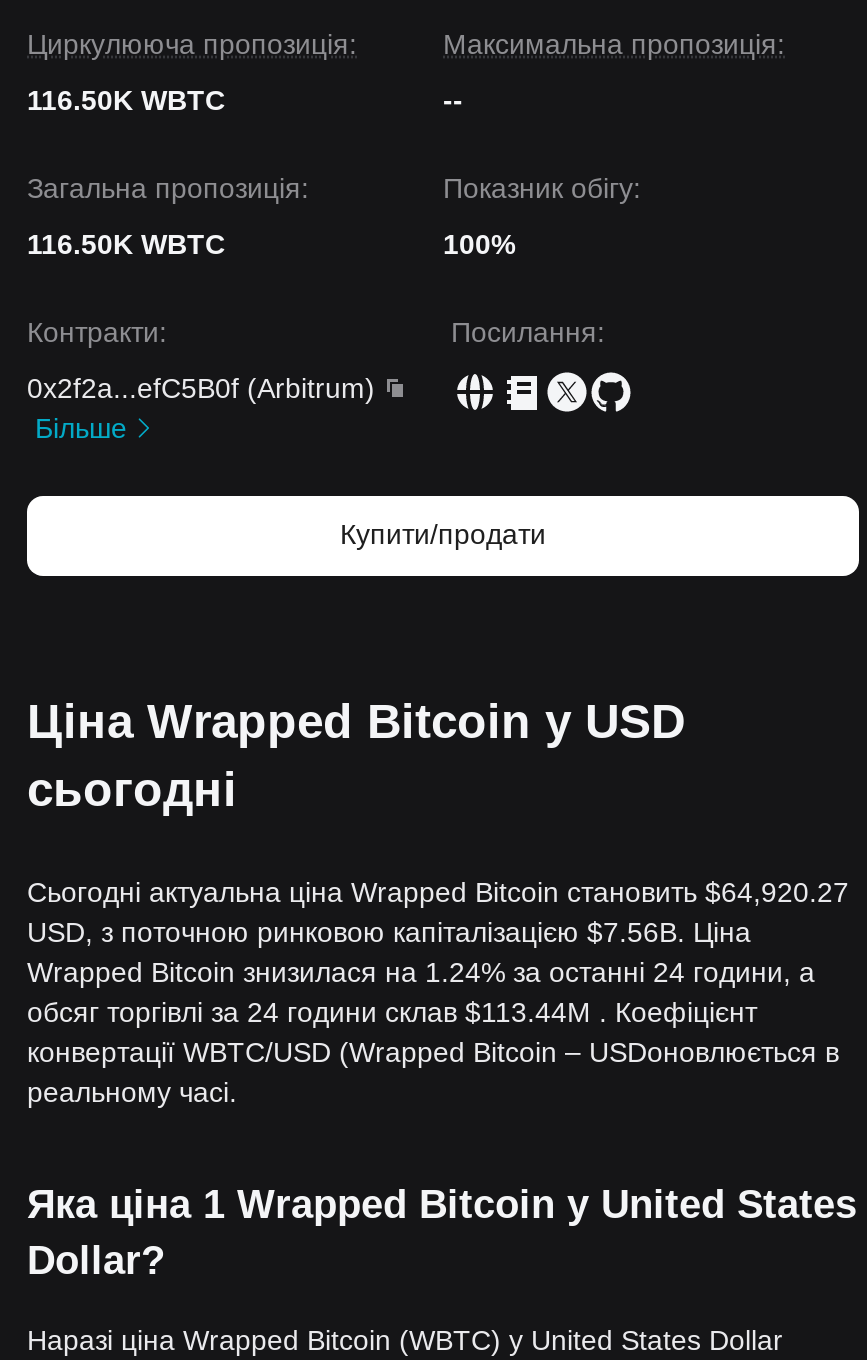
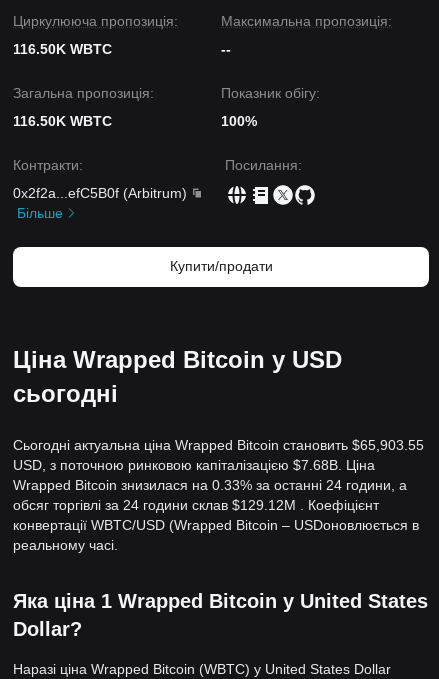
[27,876,849,908] Сьогодні актуальна ціна Wrapped Bitcoin становить $64,920.27 -> [13,437,424,453] Сьогодні актуальна ціна Wrapped Bitcoin становить $65,903.55
[27,916,751,948] USD, з поточною ринковою капіталізацією $7.56B. Ціна -> [13,457,375,473] USD, з поточною ринковою капіталізацією $7.68B. Ціна
[27,956,815,988] Wrapped Bitcoin знизилася на 1.24% за останні 24 години, а -> [13,477,407,493] Wrapped Bitcoin знизилася на 0.33% за останні 24 години, а
[27,996,757,1028] обсяг торгівлі за 24 години склав $113.44M . Коефіцієнт -> [13,497,379,513] обсяг торгівлі за 24 години склав $129.12M . Коефіцієнт

